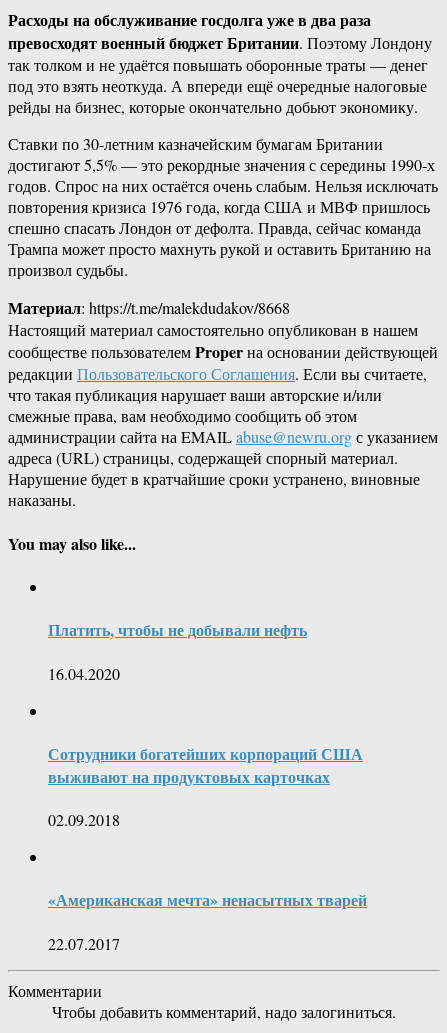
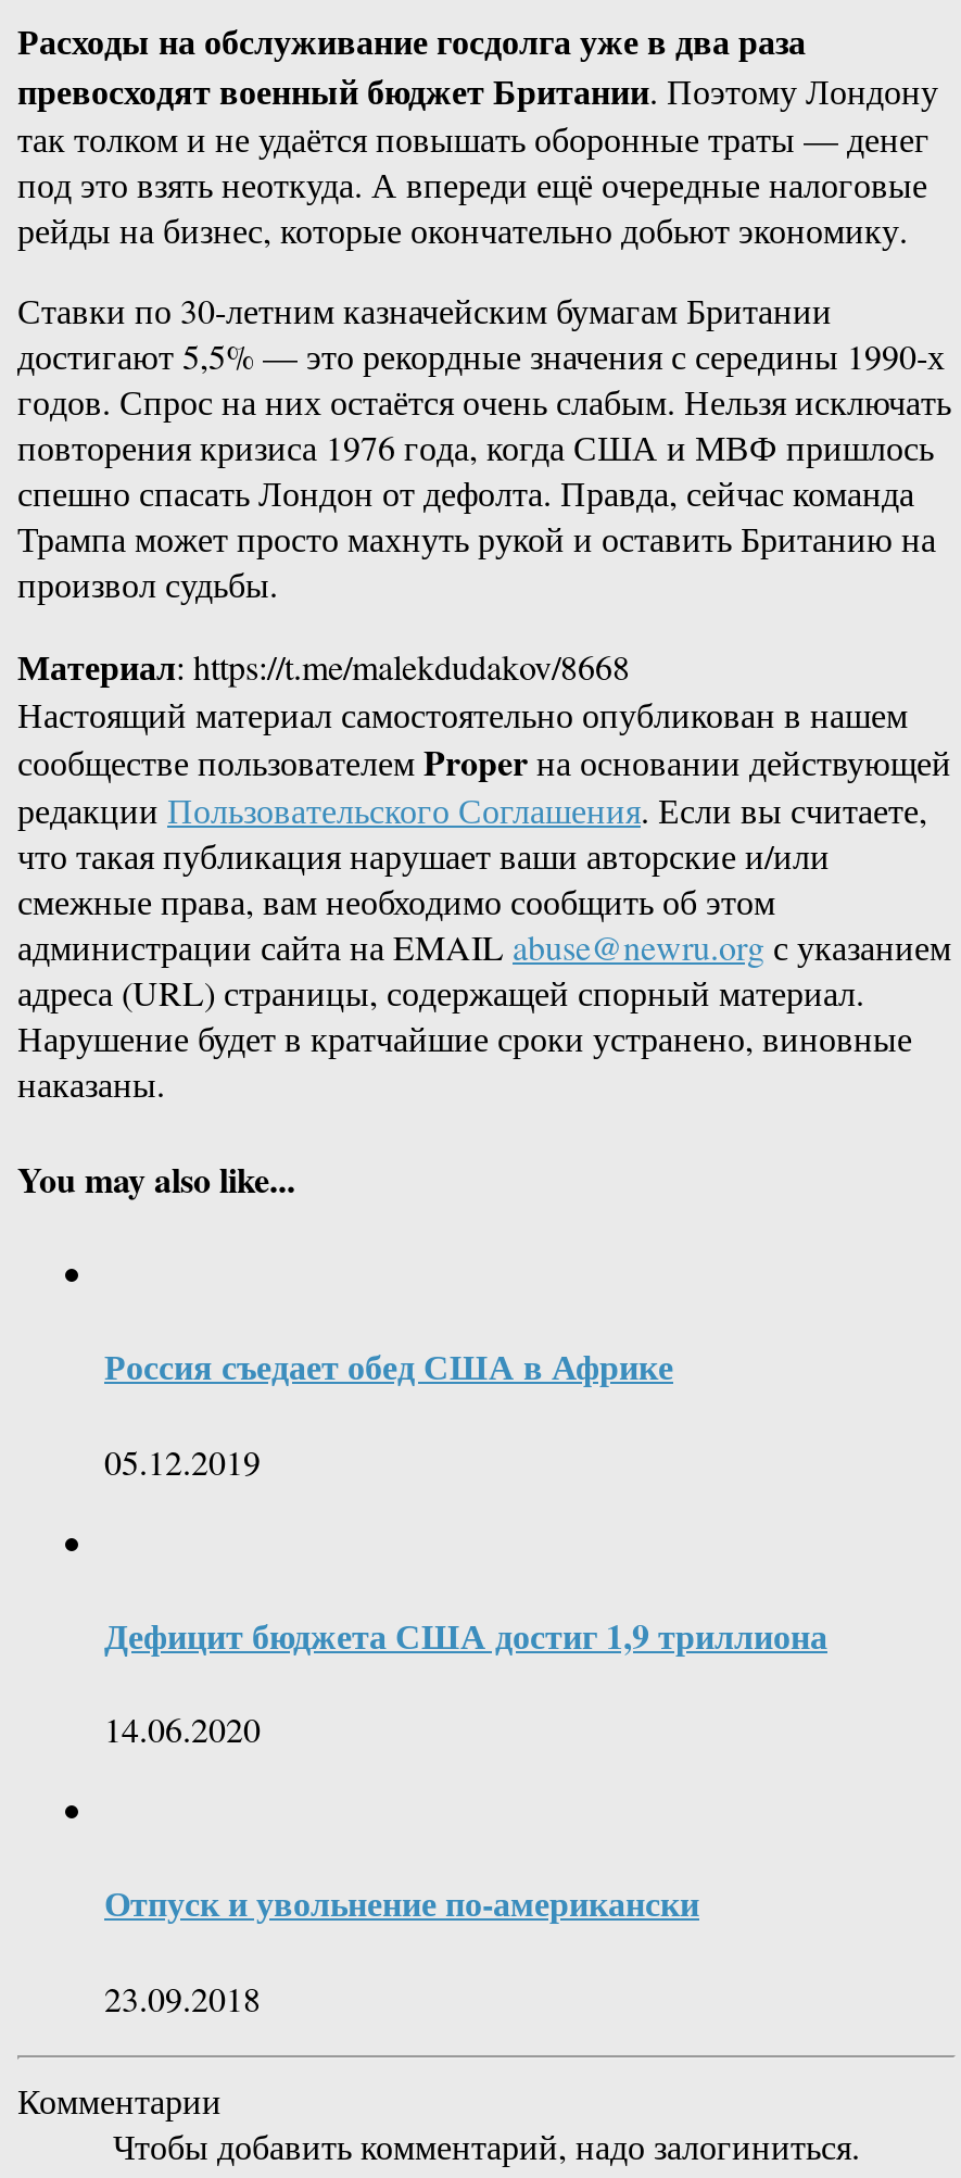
[48,618,307,641] Платить, чтобы не добывали нефть -> [104,1341,673,1391] Россия съедает обед США в Африке
[48,662,120,683] 16.04.2020 -> [104,1437,261,1483] 05.12.2019
[48,742,363,788] Сотрудники богатейших корпораций США | выживают на продуктовых карточках -> [104,1609,827,1659] Дефицит бюджета США достиг 1,9 триллиона
[48,809,120,830] 02.09.2018 -> [104,1705,261,1751] 14.06.2020
[48,888,367,911] «Американская мечта» ненасытных тварей -> [104,1878,699,1928] Отпуск и увольнение по-американски
[48,933,120,954] 22.07.2017 -> [104,1974,261,2020] 23.09.2018

